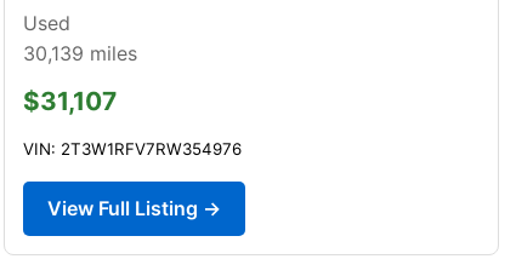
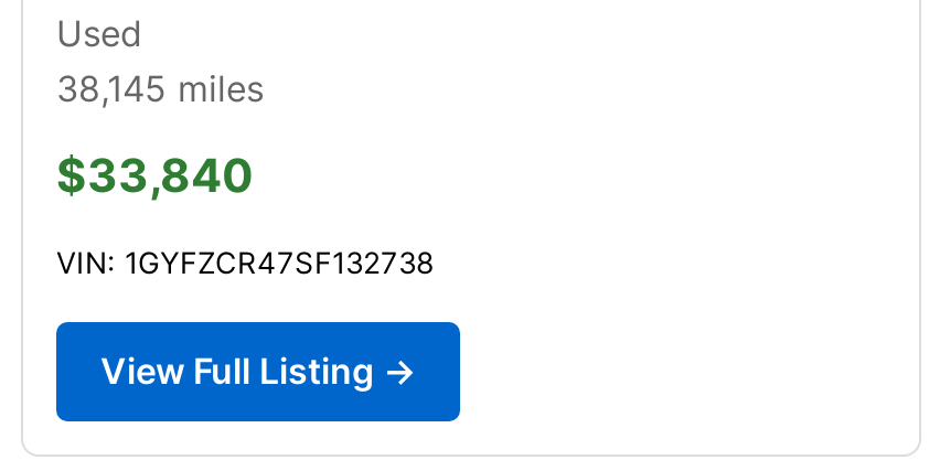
[23,41,137,65] 30,139 miles -> [56,66,264,110] 38,145 miles
[23,86,117,116] $31,107 -> [56,148,253,203] $33,840
[23,139,242,158] VIN: 2T3W1RFV7RW354976 -> [56,245,434,280] VIN: 1GYFZCR47SF132738

